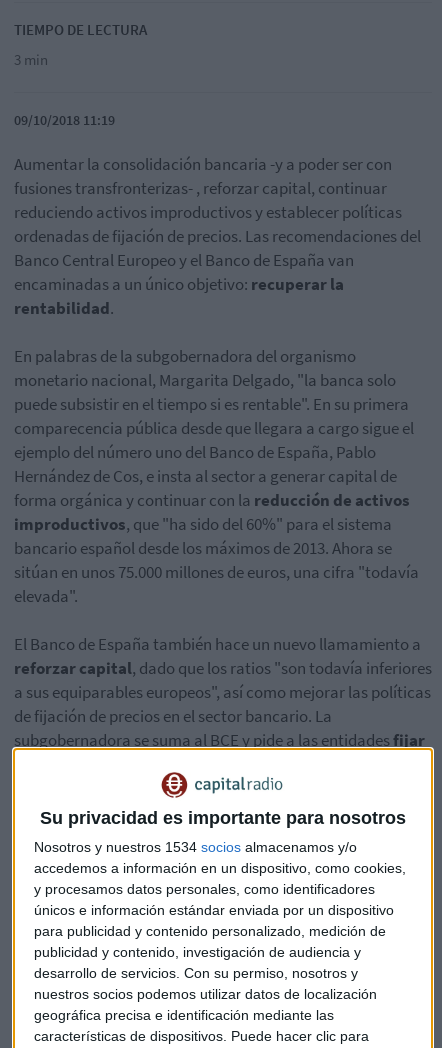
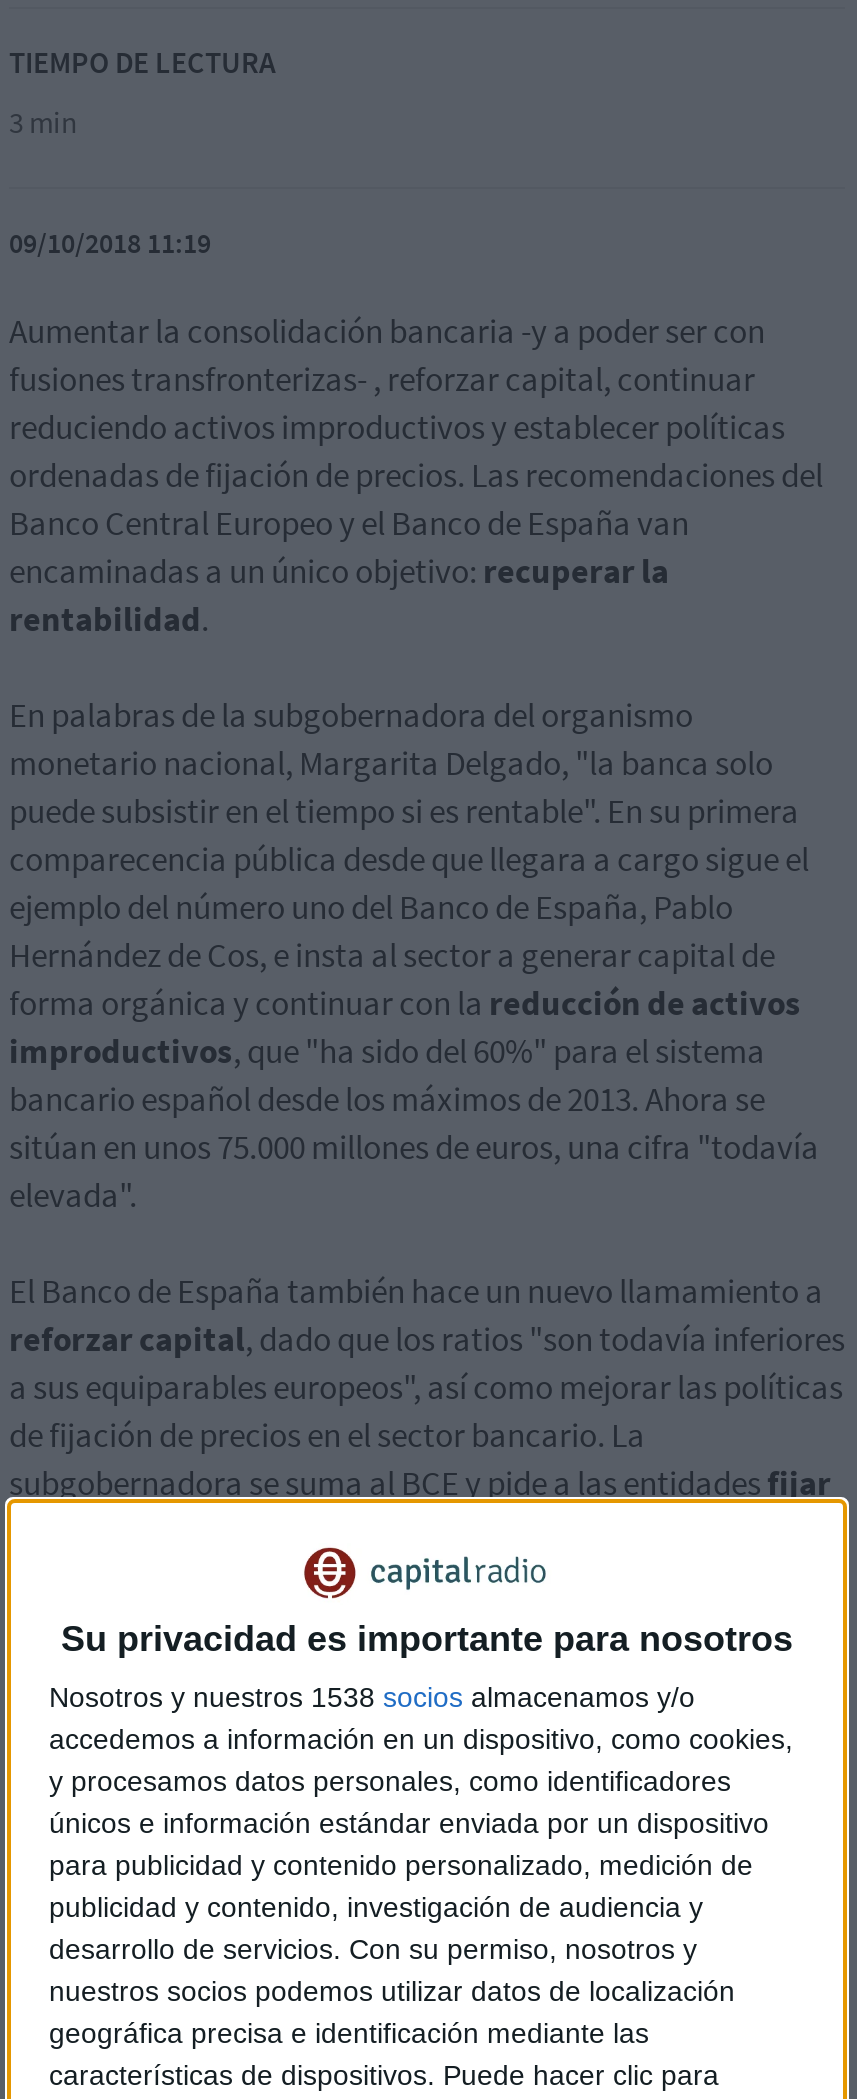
[34,839,357,855] Nosotros y nuestros 1534 socios almacenamos y/o -> [49,1681,695,1713] Nosotros y nuestros 1538 socios almacenamos y/o

